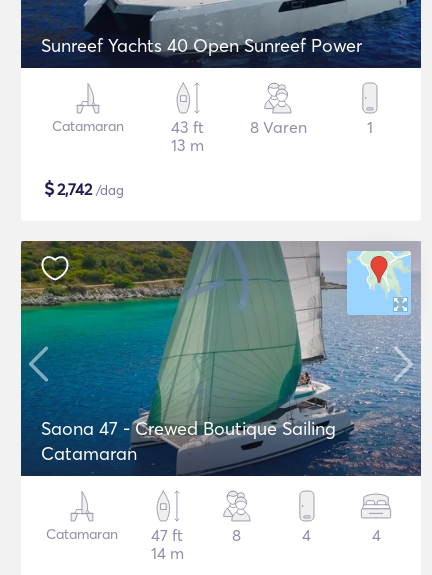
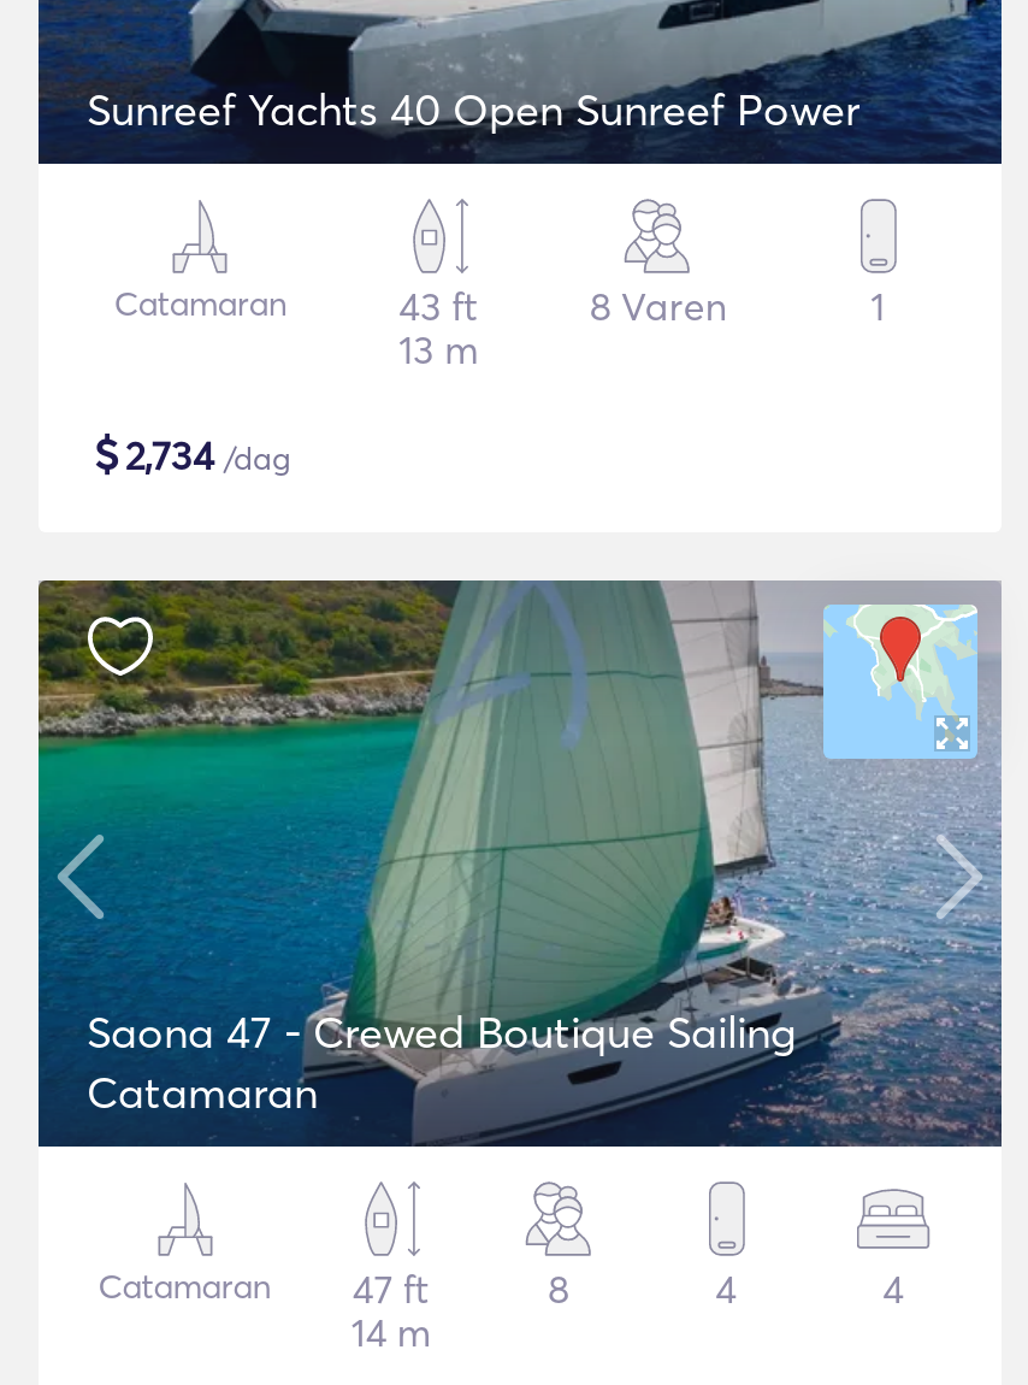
[44,177,124,200] $2,742 /dag -> [94,426,291,482] $2,734 /dag

